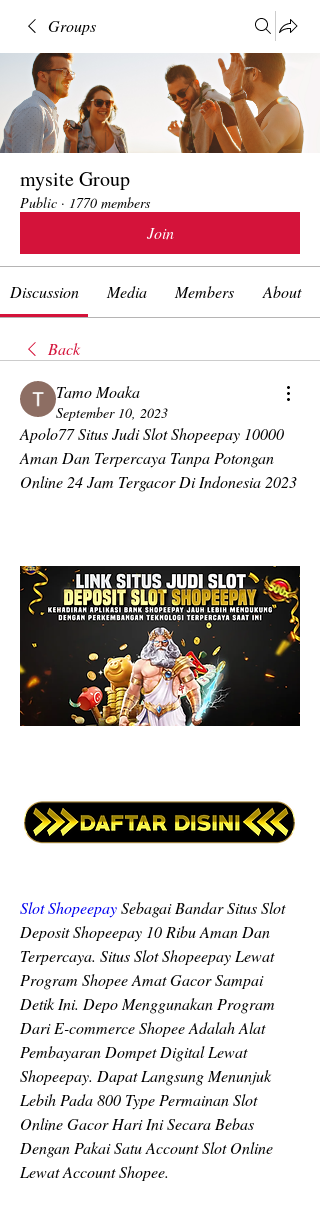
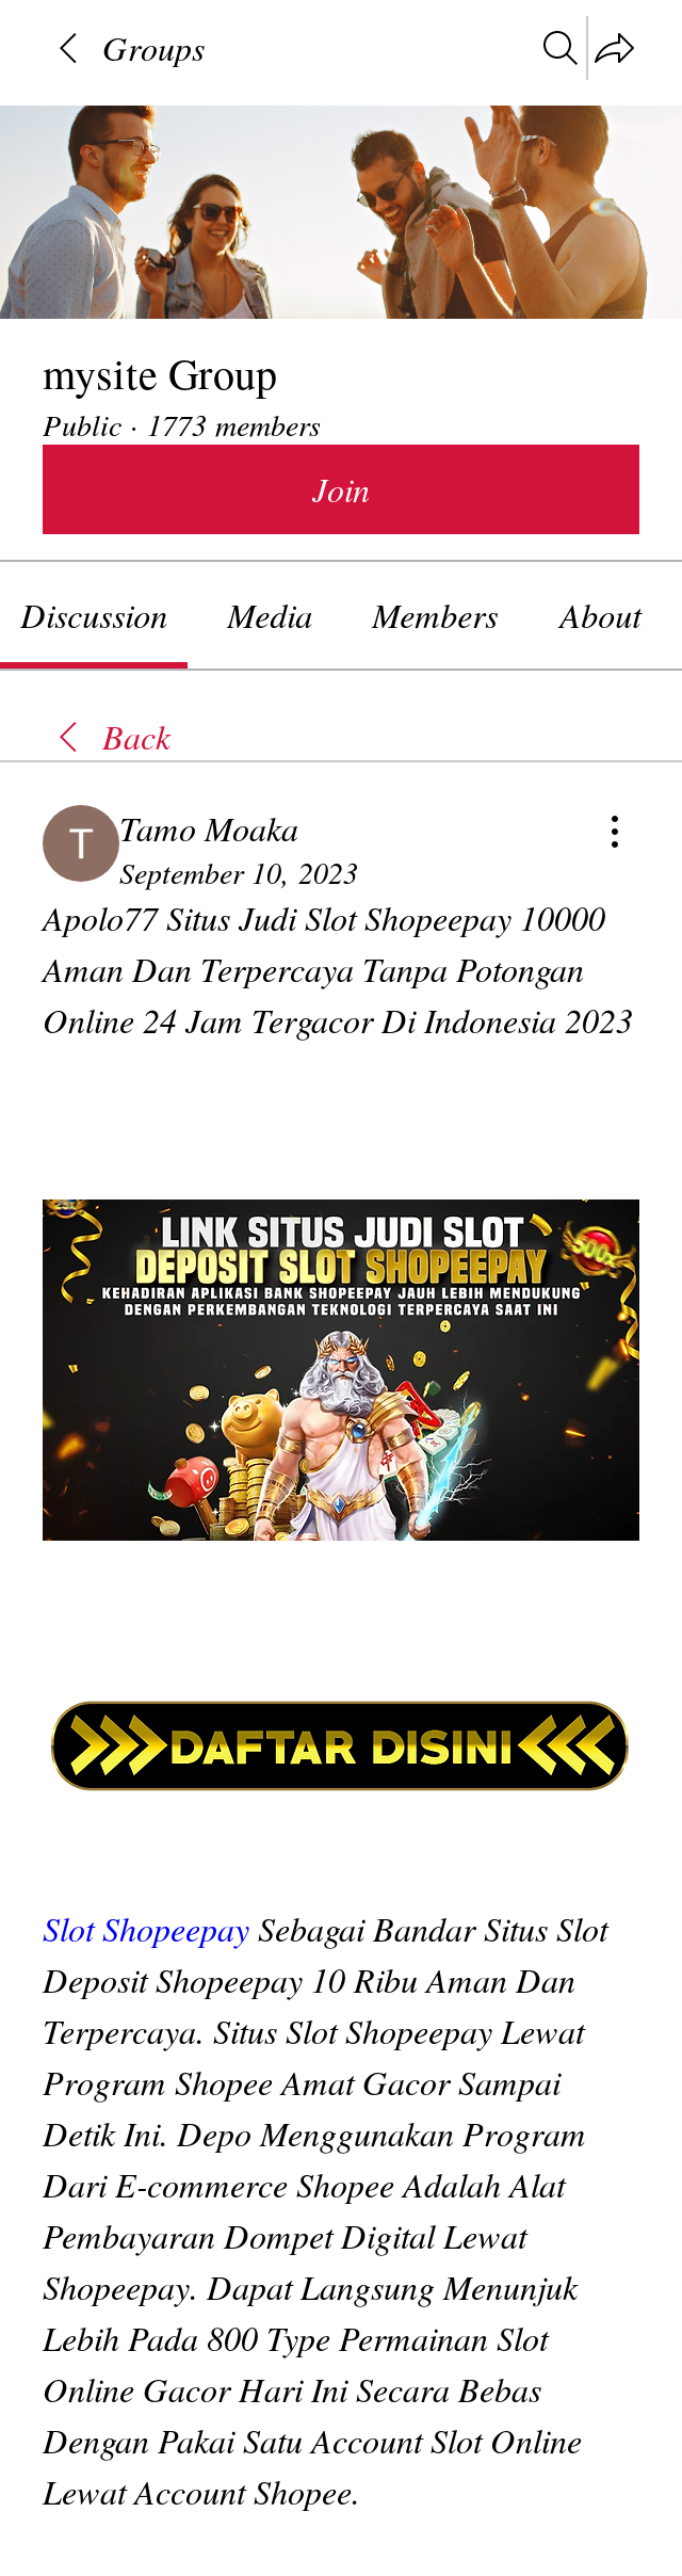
[20,193,150,212] Public · 1770 members -> [43,404,320,445] Public · 1773 members

